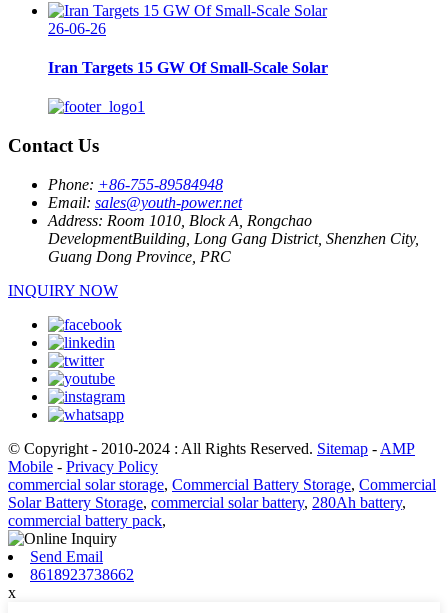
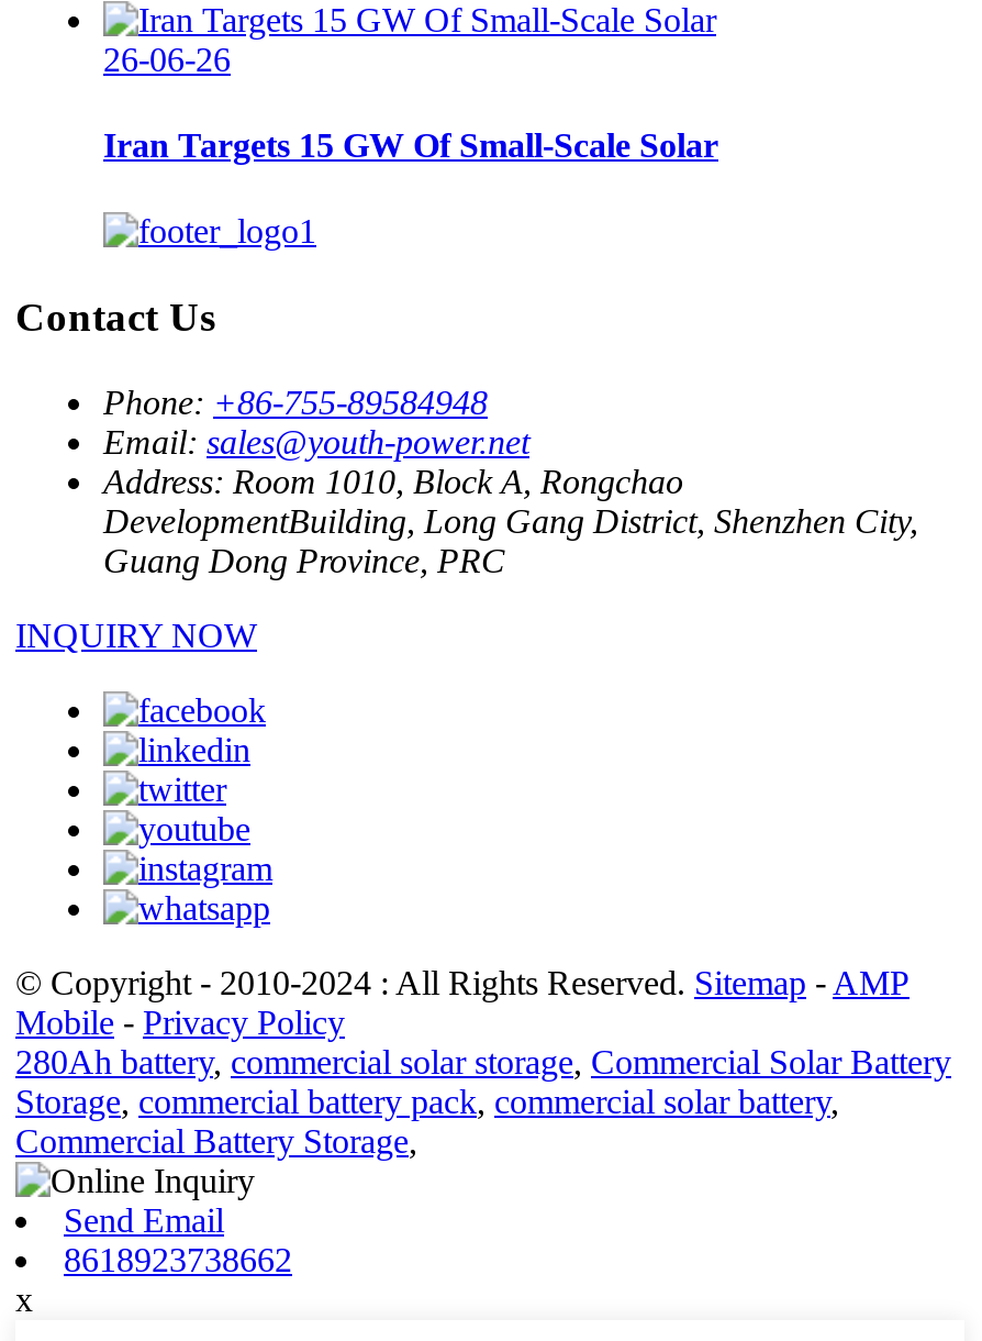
[8,476,436,529] commercial solar storage, Commercial Battery Storage, Commercial | Solar Battery Storage, commercial solar battery, 280Ah battery, | commercial battery pack, -> [15,1043,951,1159] 280Ah battery, commercial solar storage, Commercial Solar Battery | Storage, commercial battery pack, commercial solar battery, | Commercial Battery Storage,

